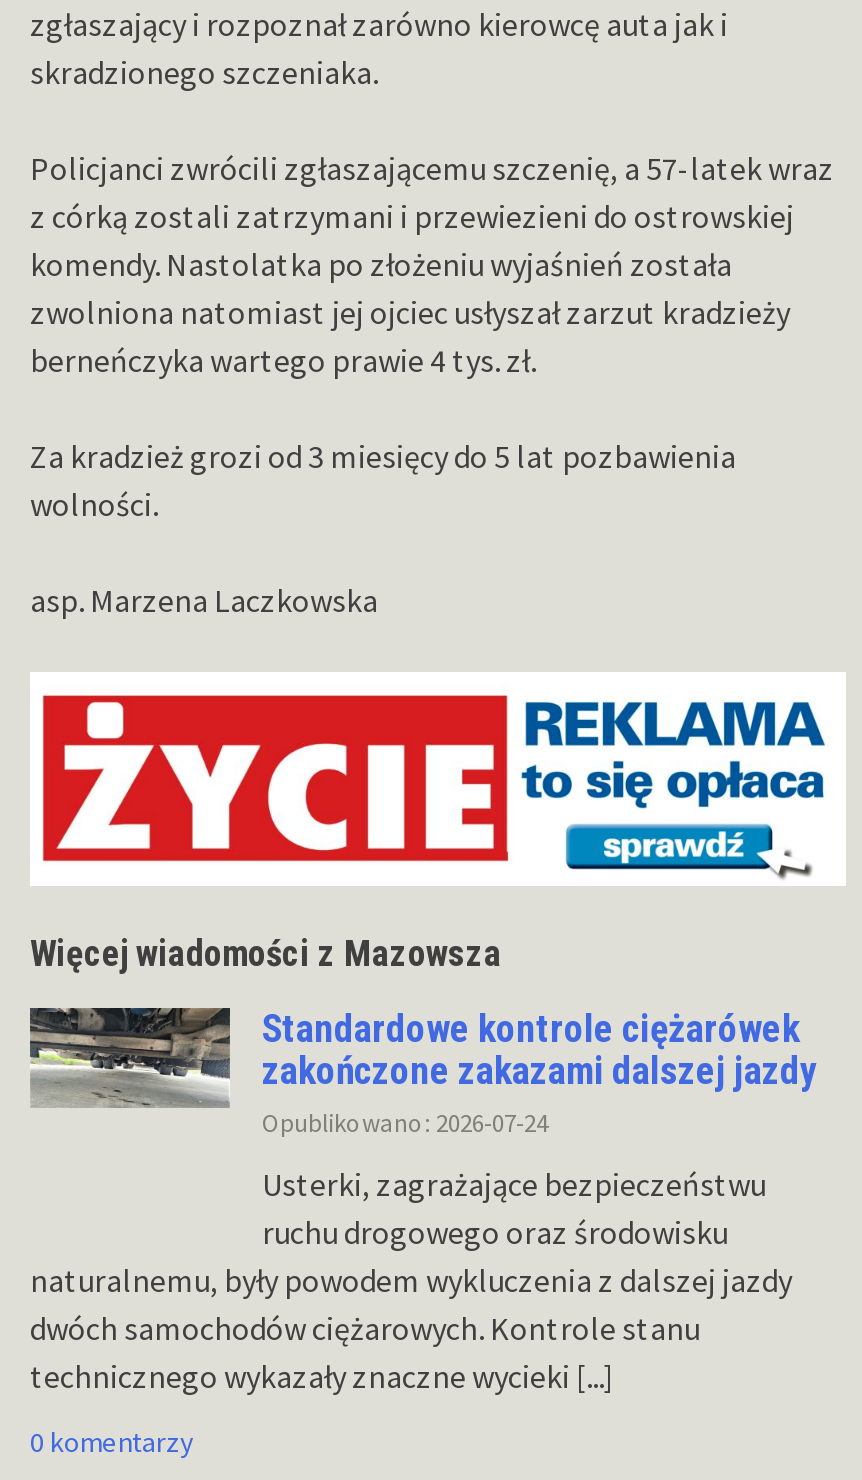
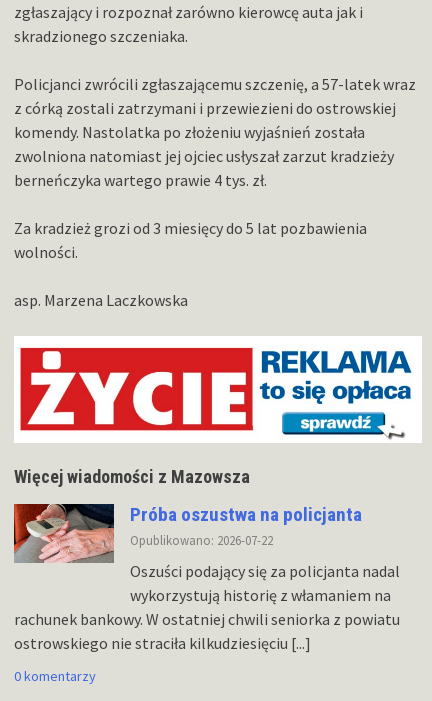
[28,1006,818,1138] [image] | Standardowe kontrole ciężarówek | zakończone zakazami dalszej jazdy | Opublikowano: 2026-07-24 -> [13,503,362,564] [image] | Próba oszustwa na policjanta | Opublikowano: 2026-07-22
[30,1164,792,1396] Usterki, zagrażające bezpieczeństwu | ruchu drogowego oraz środowisku | naturalnemu, były powodem wykluczenia z dalszej jazdy | dwóch samochodów ciężarowych. Kontrole stanu | technicznego wykazały znaczne wycieki [...] -> [14,561,400,653] Oszuści podający się za policjanta nadal | wykorzystują historię z włamaniem na | rachunek bankowy. W ostatniej chwili seniorka z powiatu | ostrowskiego nie straciła kilkudziesięciu [...]

